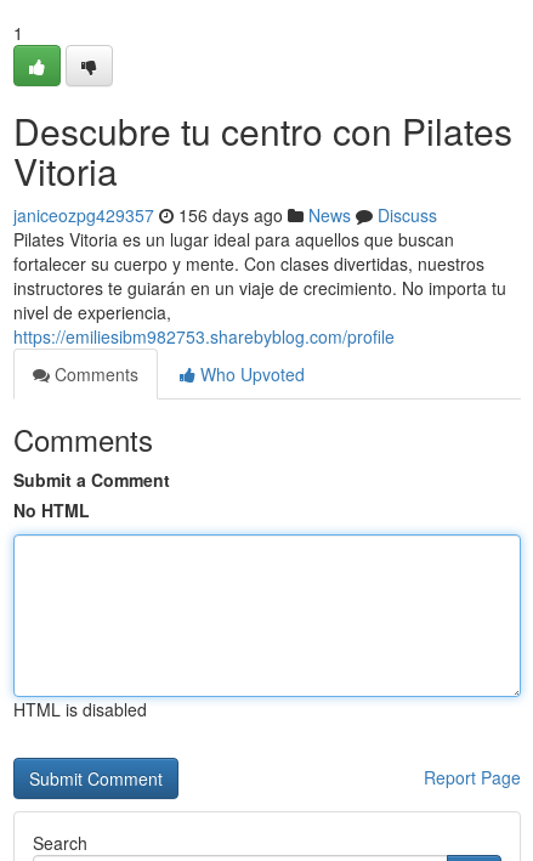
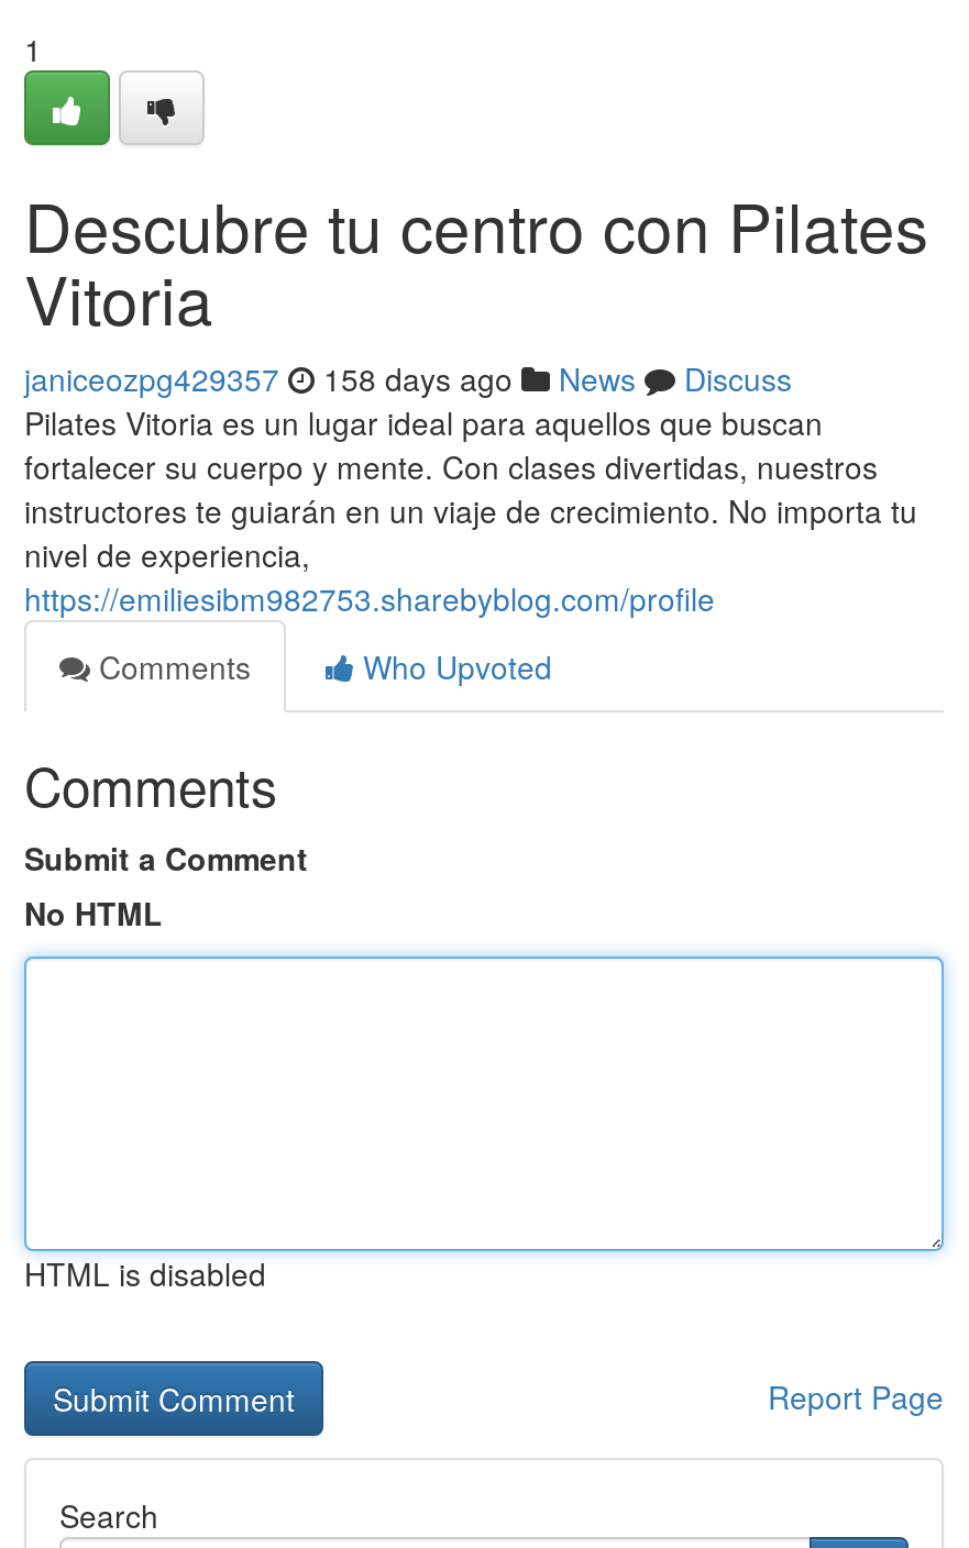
[13,203,437,227] janiceozpg429357 156 days ago News Discuss -> [24,356,792,400] janiceozpg429357 158 days ago News Discuss

